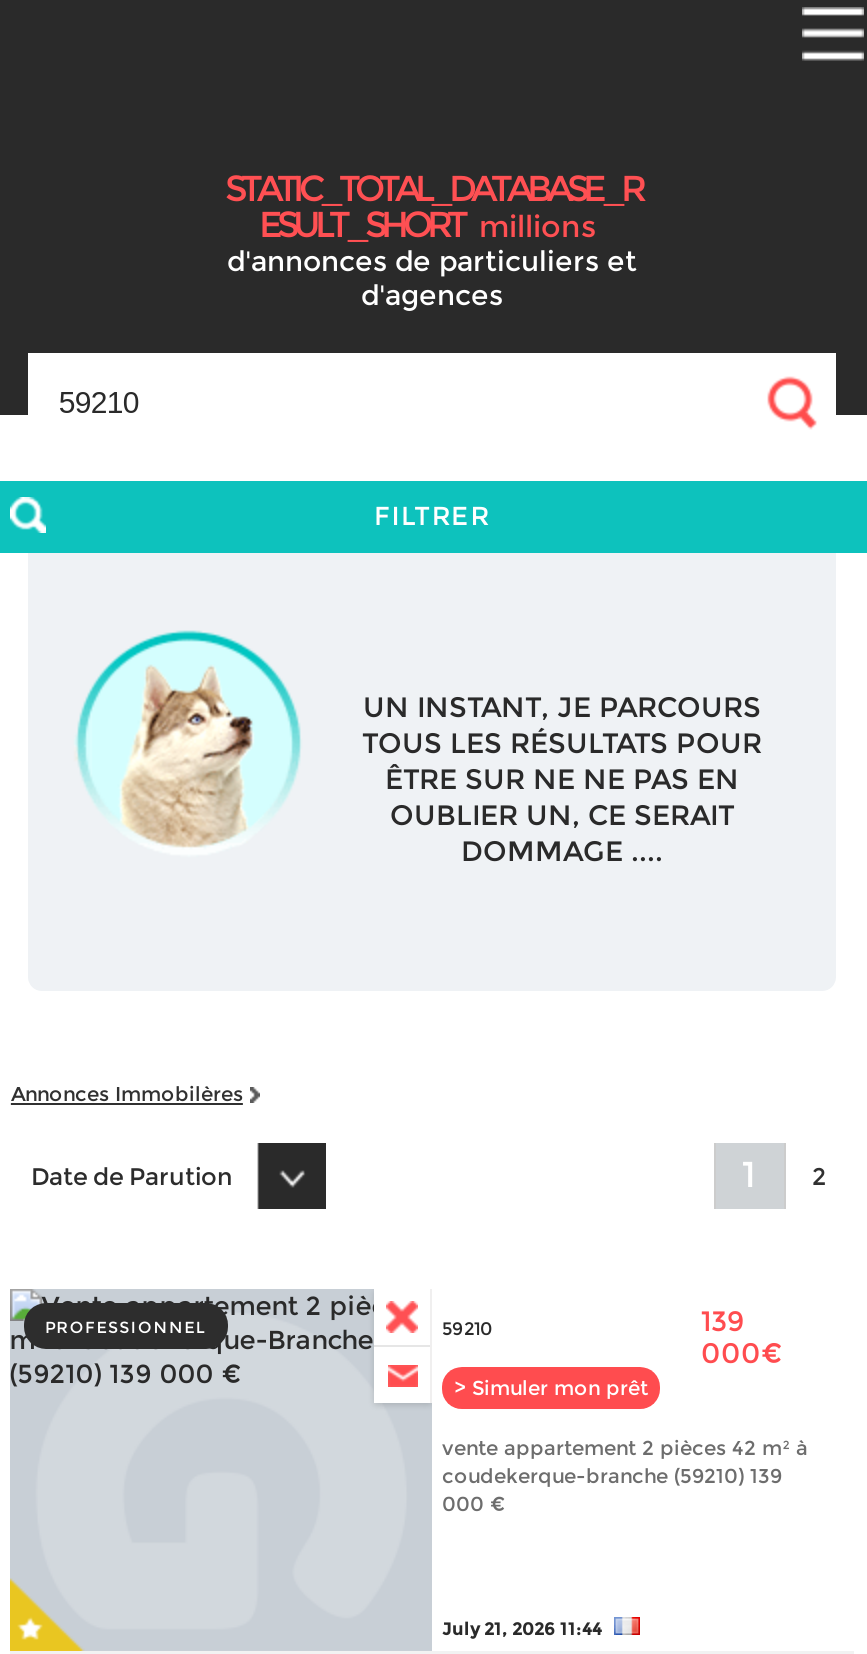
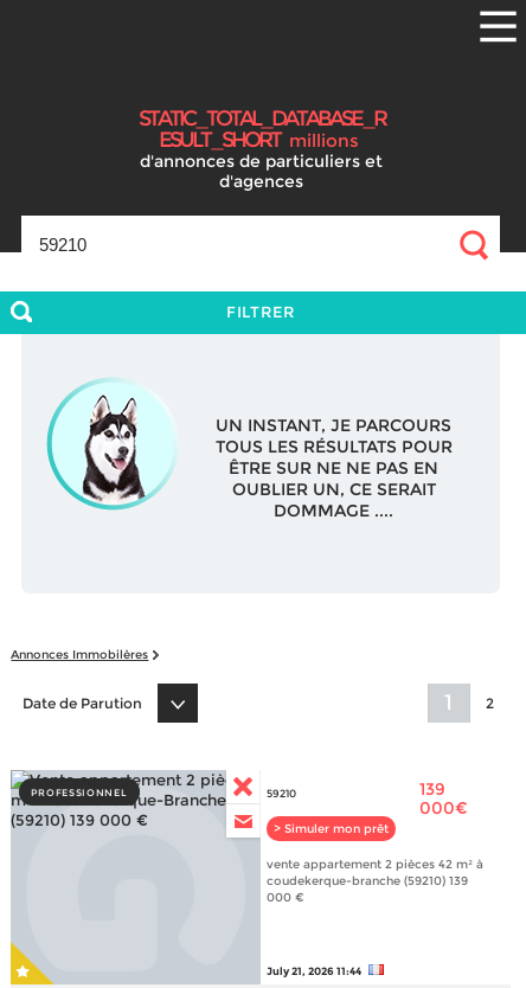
[72,631,302,851] [image] -> [46,379,182,512] [image]

